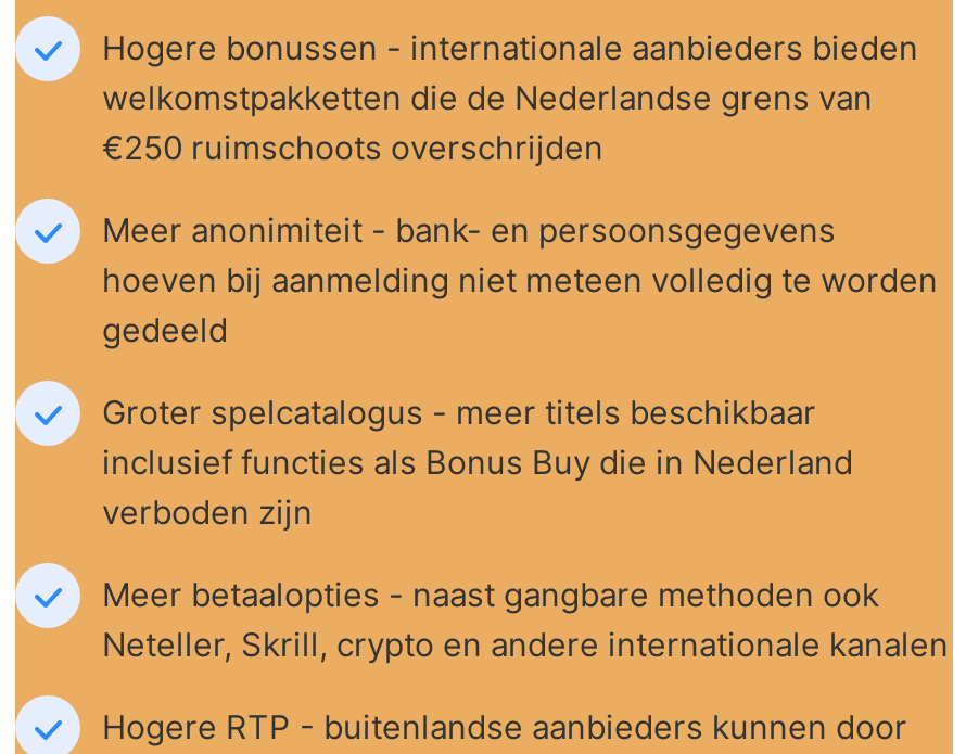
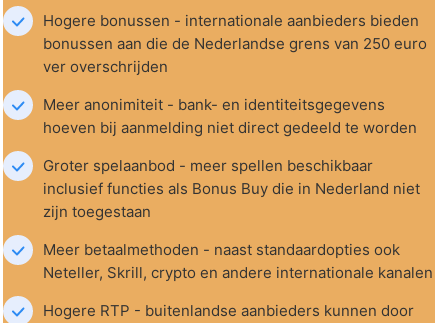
[102,77,873,168] welkomstpakketten die de Nederlandse grens van | €250 ruimschoots overschrijden -> [43,34,427,76] bonussen aan die de Nederlandse grens van 250 euro | ver overschrijden
[102,209,938,350] Meer anonimiteit - bank- en persoonsgegevens | hoeven bij aanmelding niet meteen volledig te worden | gedeeld -> [43,95,417,137] Meer anonimiteit - bank- en identiteitsgegevens | hoeven bij aanmelding niet direct gedeeld te worden
[102,392,853,533] Groter spelcatalogus - meer titels beschikbaar | inclusief functies als Bonus Buy die in Nederland | verboden zijn -> [43,156,420,221] Groter spelaanbod - meer spellen beschikbaar | inclusief functies als Bonus Buy die in Nederland niet | zijn toegestaan
[102,574,879,615] Meer betaalopties - naast gangbare methoden ook -> [43,240,400,259] Meer betaalmethoden - naast standaardopties ook

